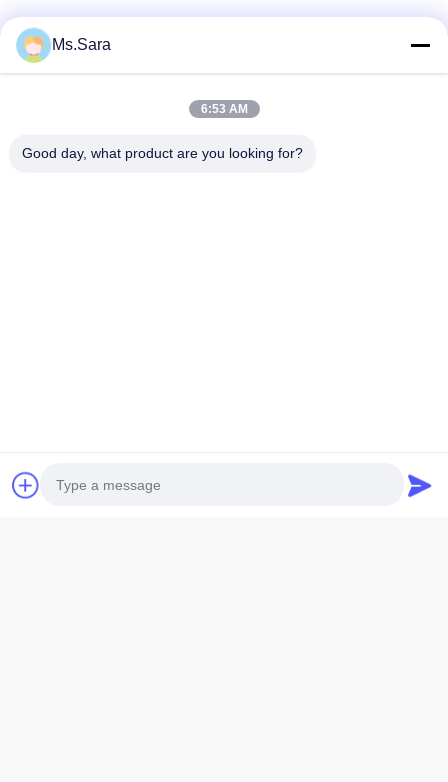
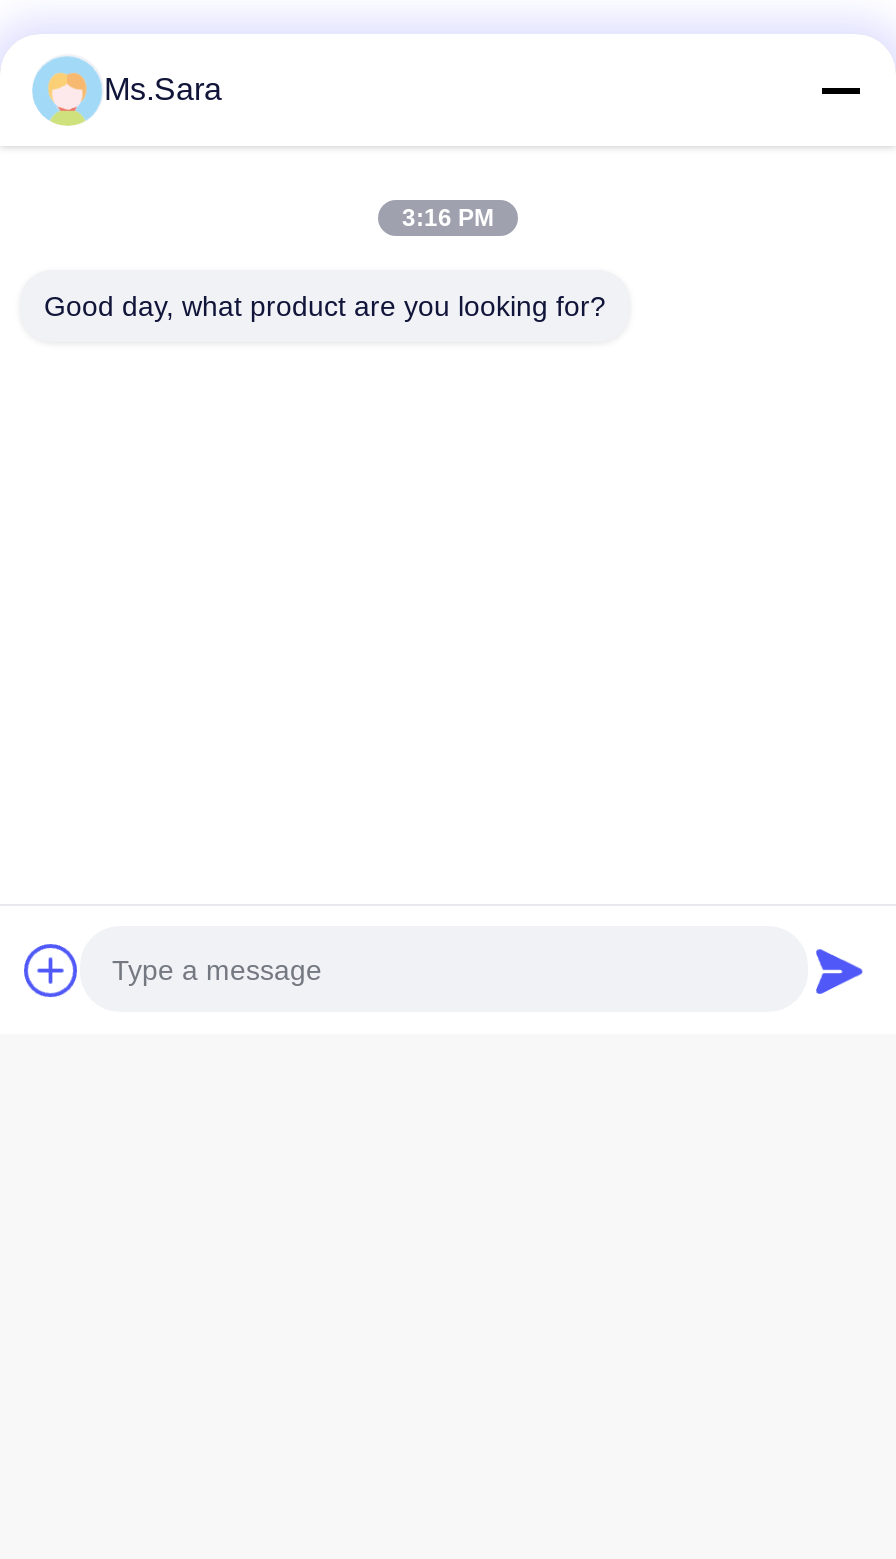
[200,102,247,116] 6:53 AM -> [402,204,494,232] 3:16 PM

